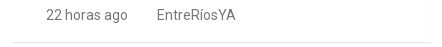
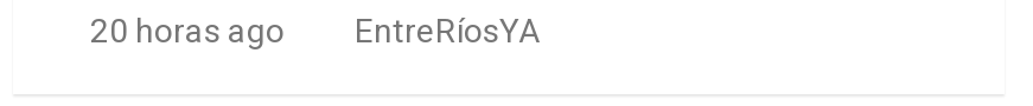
[45,7,236,23] 22 horas ago EntreRíosYA -> [90,12,542,50] 20 horas ago EntreRíosYA

